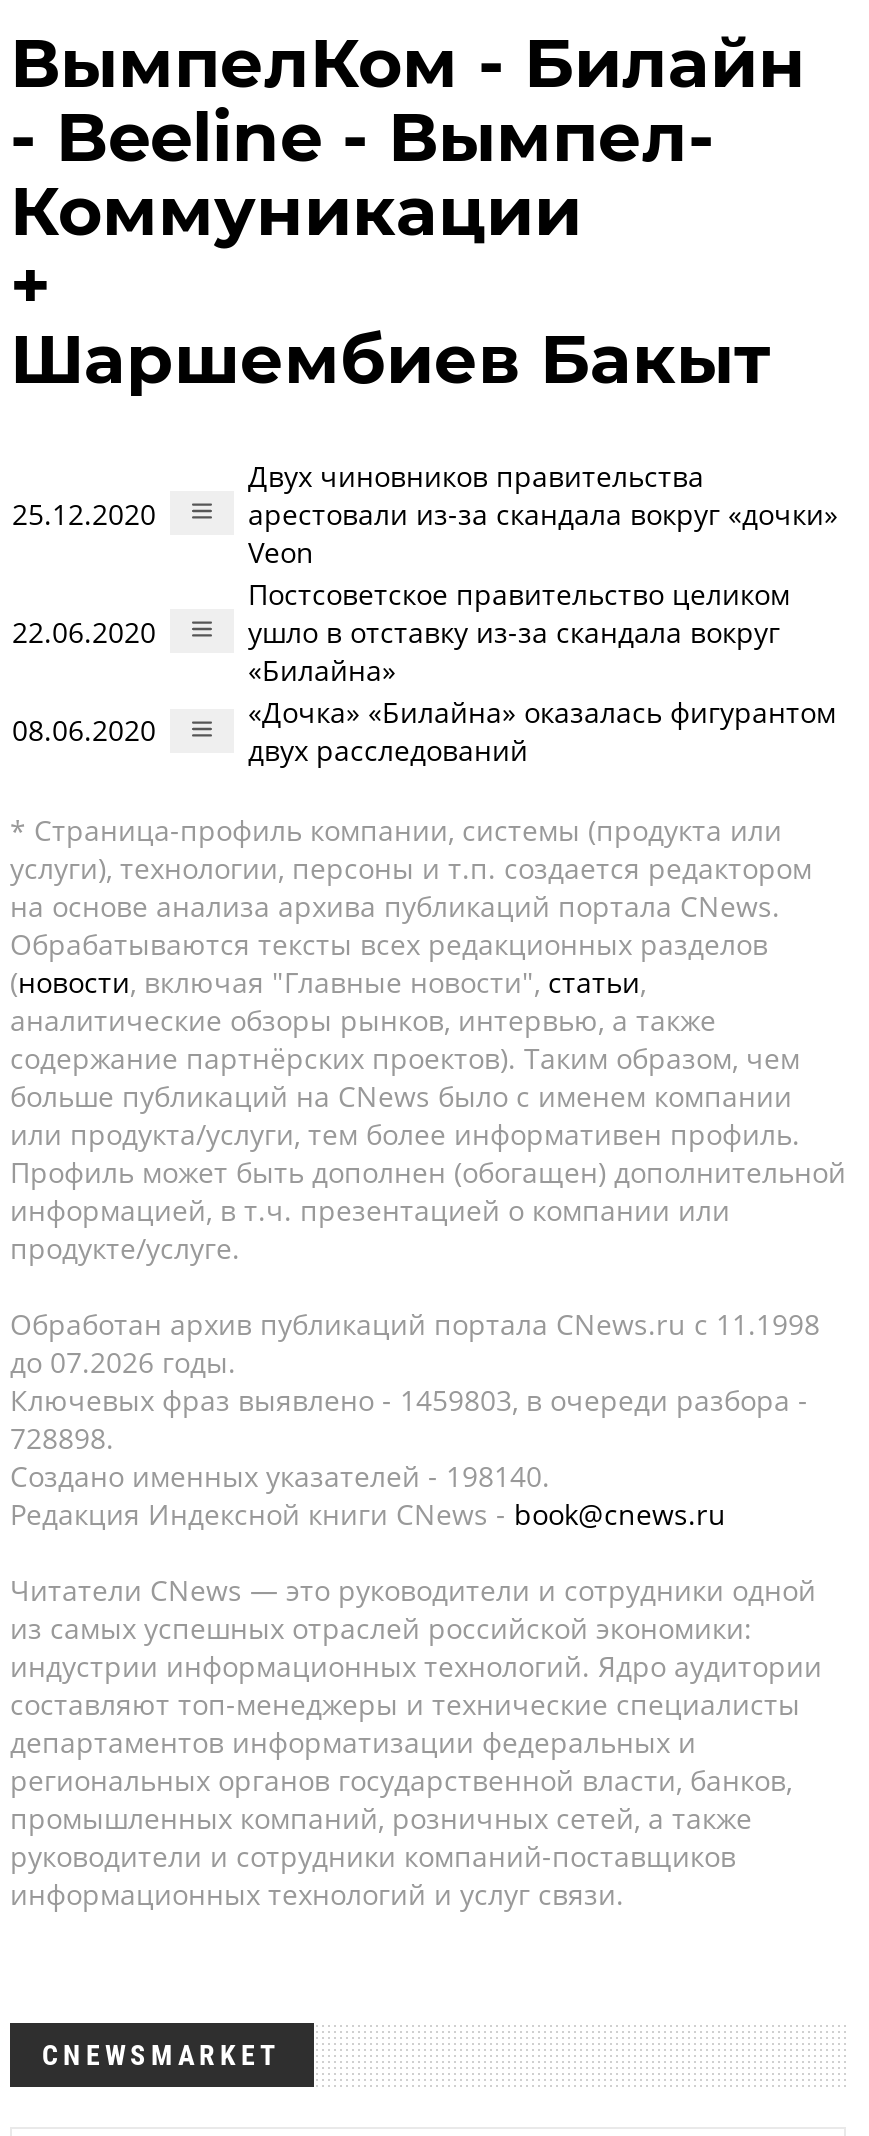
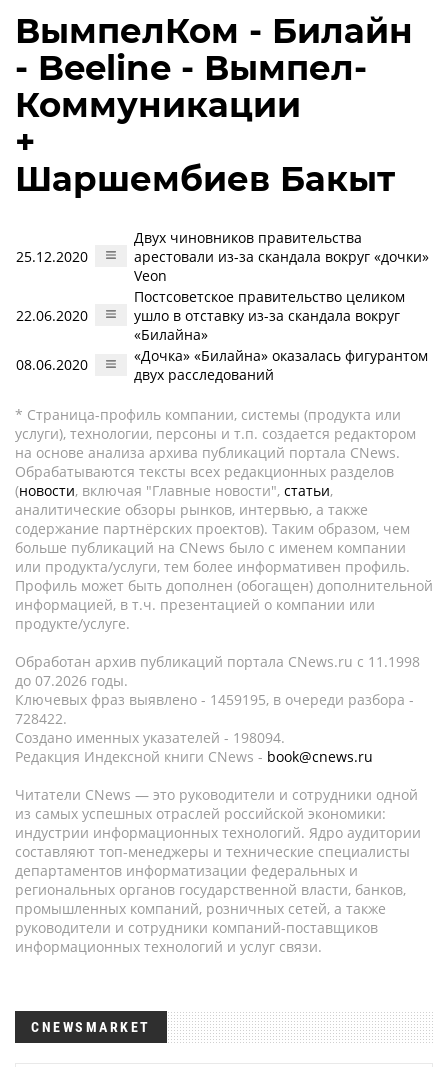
[10,1381,808,1419] Ключевых фраз выявлено - 1459803, в очереди разбора - -> [15,690,414,709] Ключевых фраз выявлено - 1459195, в очереди разбора -
[10,1419,114,1457] 728898. -> [15,709,67,728] 728422.
[10,1457,550,1495] Создано именных указателей - 198140. -> [15,728,285,747] Создано именных указателей - 198094.

